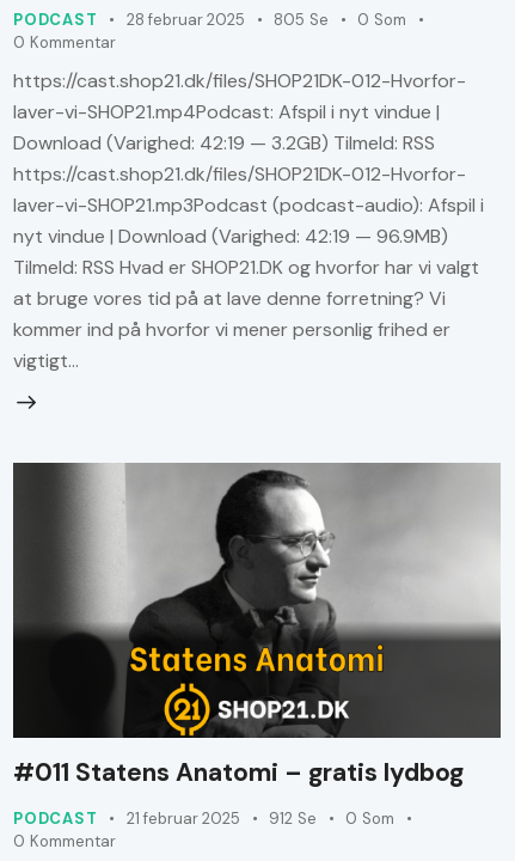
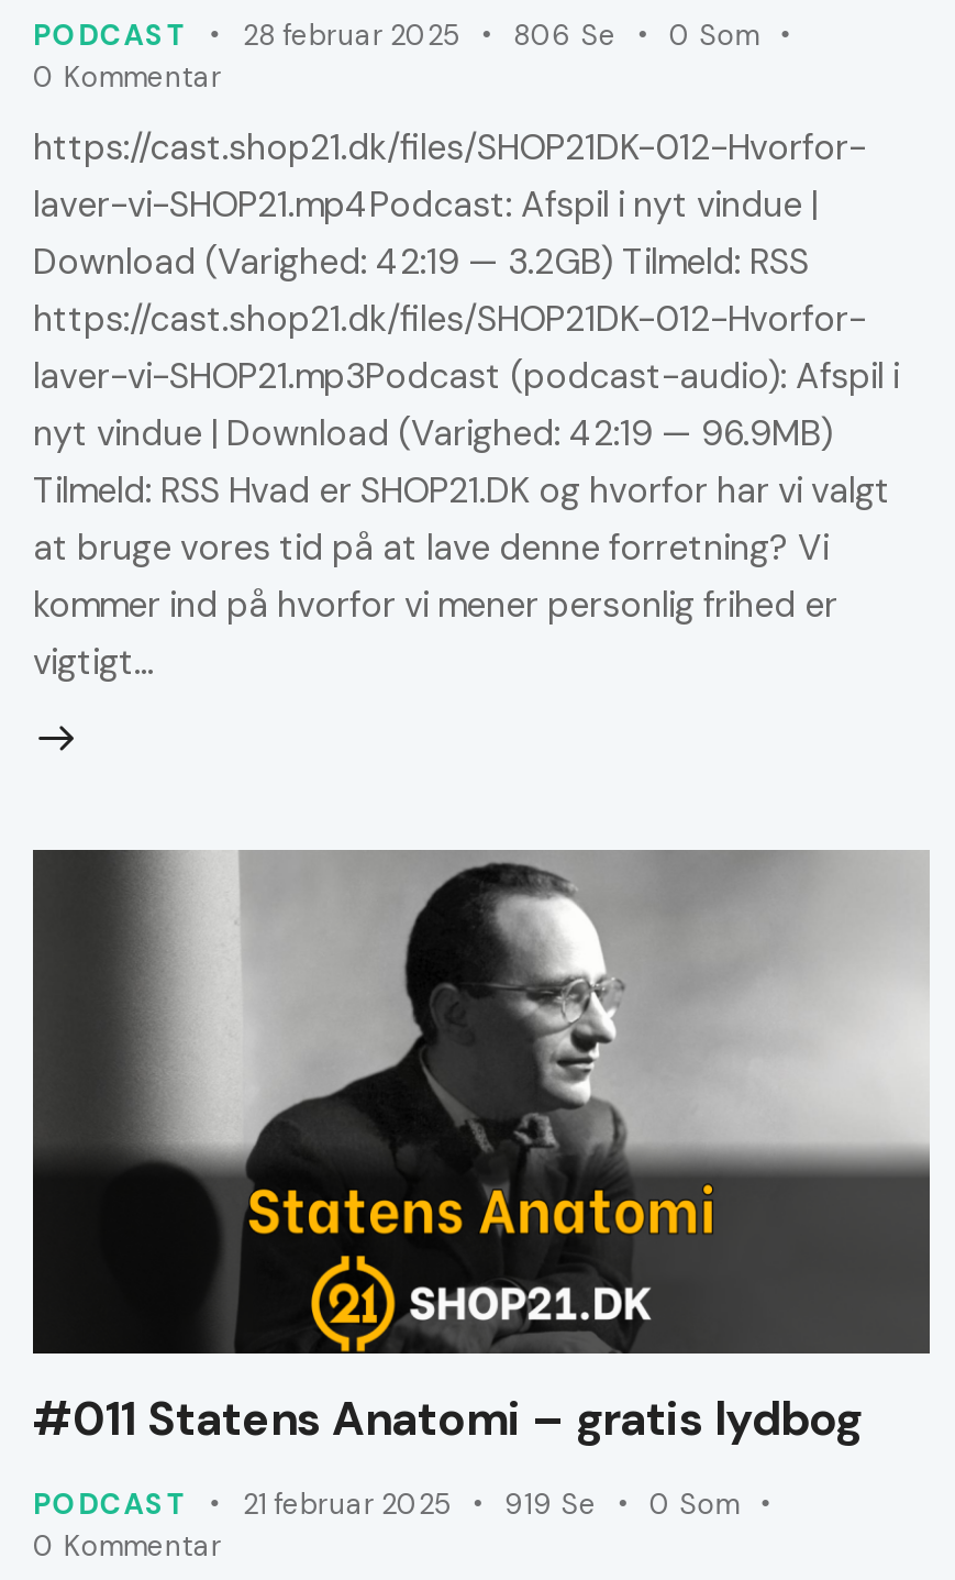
[13,10,407,30] PODCAST 28 februar 2025 805 Se 0 Som -> [33,17,759,54] PODCAST 28 februar 2025 806 Se 0 Som
[13,809,395,829] PODCAST 21 februar 2025 912 Se 0 Som -> [33,1486,739,1523] PODCAST 21 februar 2025 919 Se 0 Som

